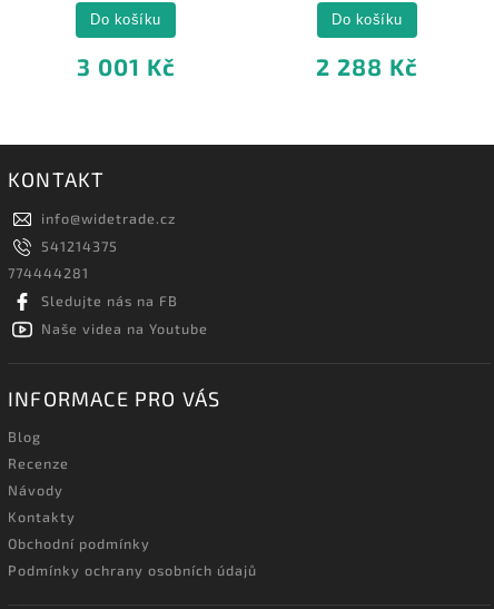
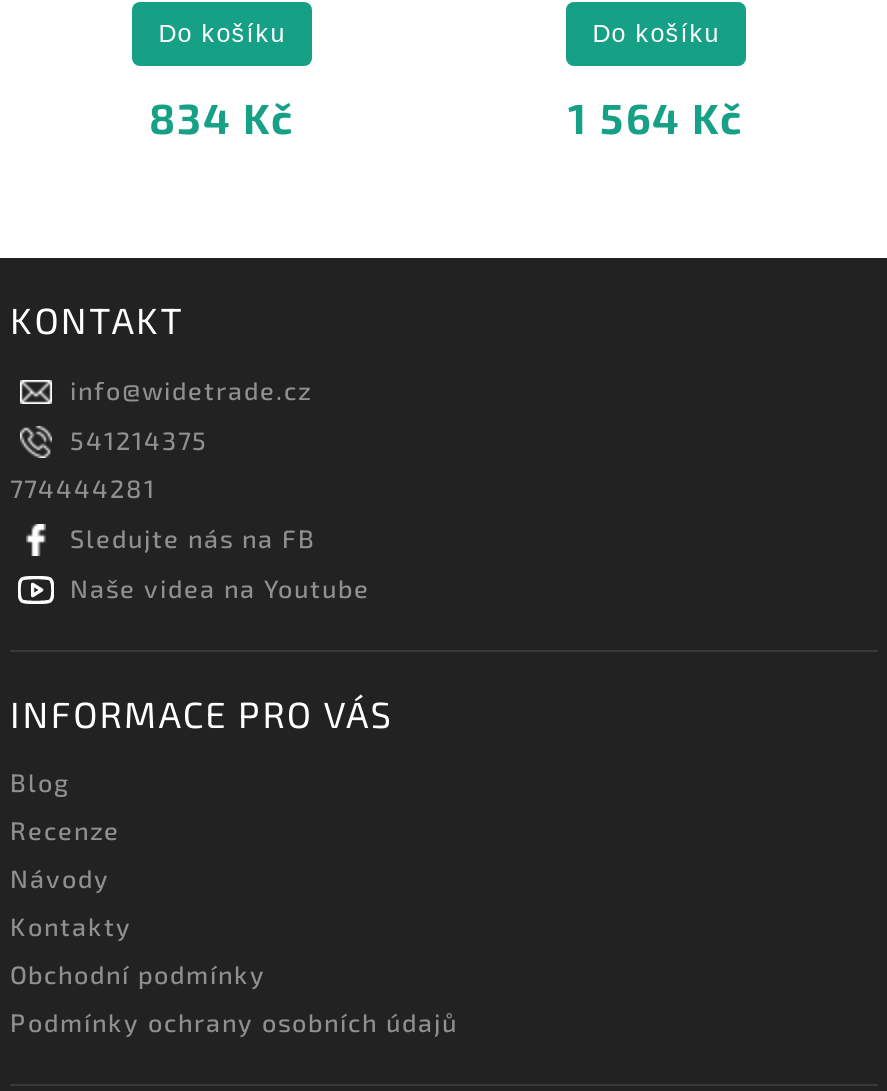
[76,52,175,80] 3 001 Kč -> [149,92,295,142] 834 Kč
[316,52,418,80] 2 288 Kč -> [568,92,744,142] 1 564 Kč

